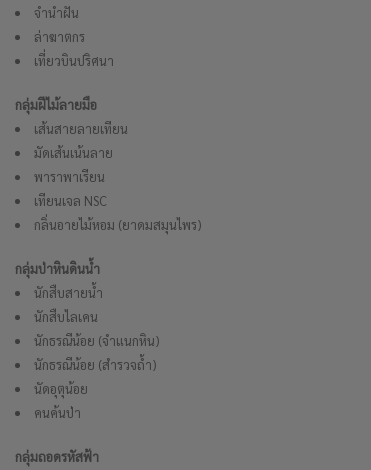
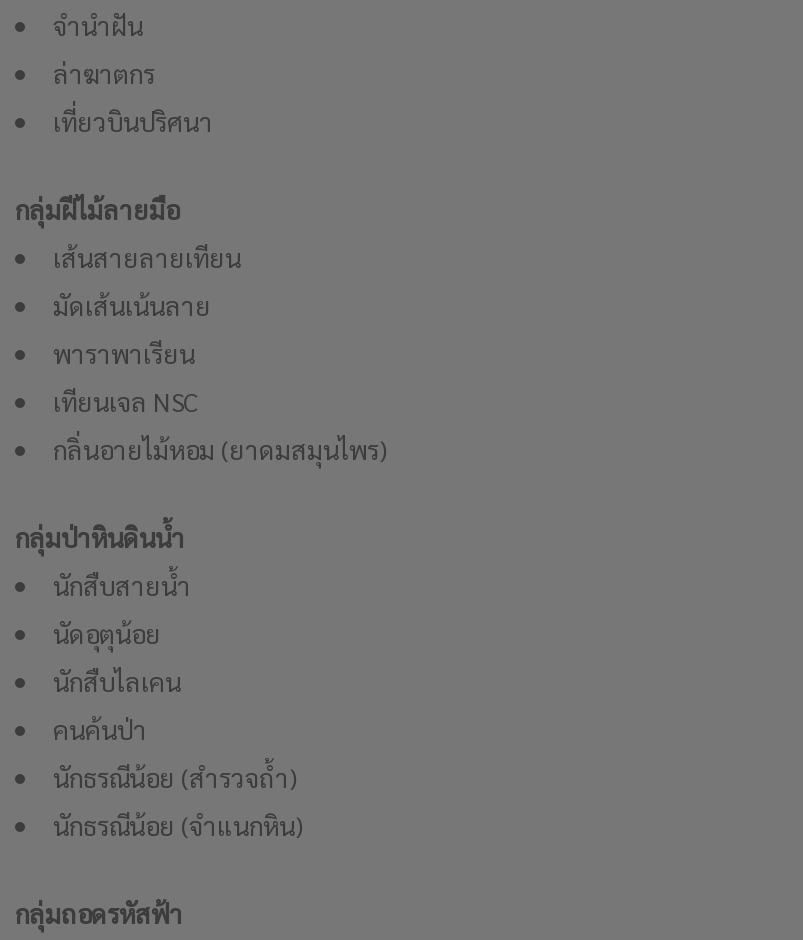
moved [34,307,98,324] -> [53,663,181,697]: นักสืบไลเคน
moved [34,331,160,348] -> [53,807,305,841]: นักธรณีน้อย (จำแนกหิน)
moved [34,355,157,372] -> [53,759,299,793]: นักธรณีน้อย (สำรวจถ้ำ)
moved [34,379,88,396] -> [53,615,161,649]: นัดอุตุน้อย
moved [34,403,81,420] -> [53,711,147,745]: คนค้นป่า

